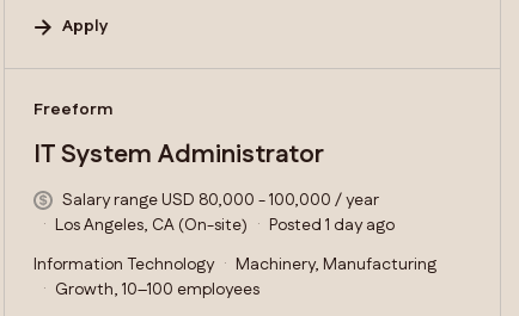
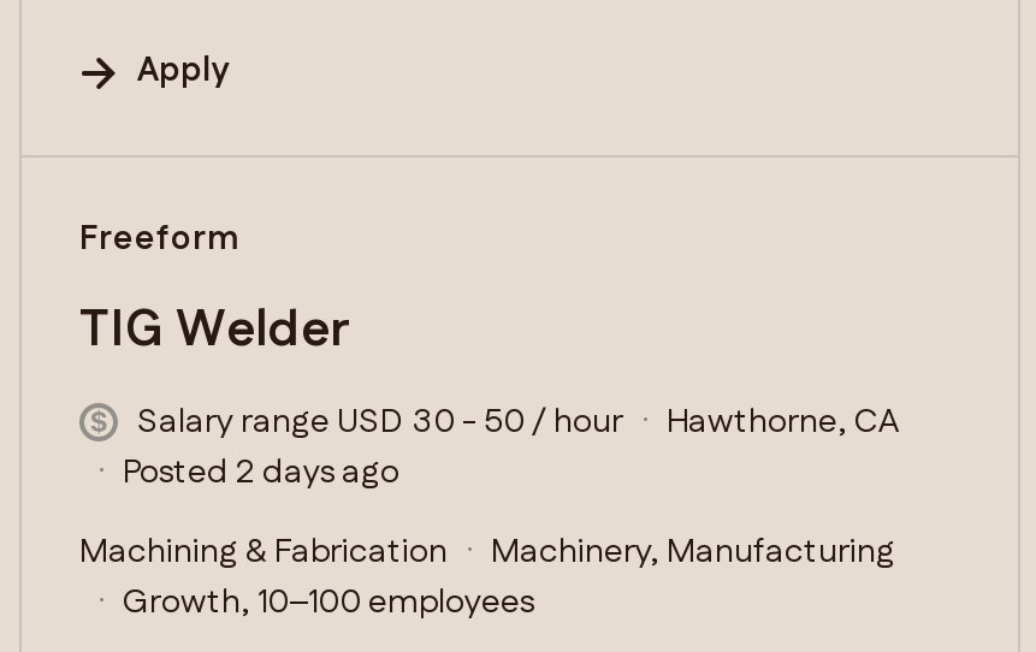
[33,137,395,237] IT System Administrator | Salary range USD 80,000 - 100,000 / year | Los Angeles, CA (On-site) | Posted 1 day ago -> [79,295,900,497] TIG Welder | Salary range USD 30 - 50 / hour | Hawthorne, CA | Posted 2 days ago
[33,253,214,277] Information Technology -> [79,528,448,576] Machining & Fabrication

